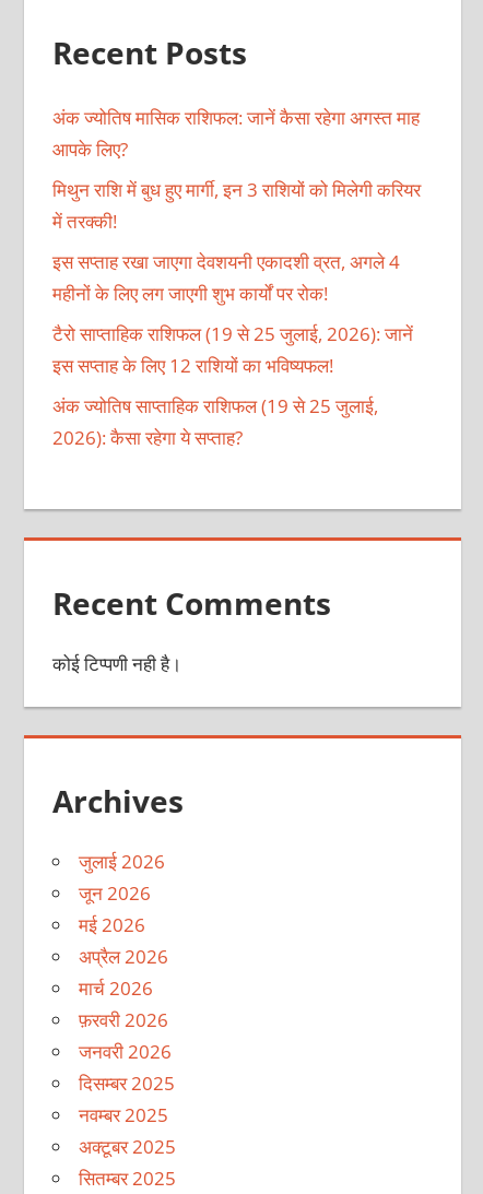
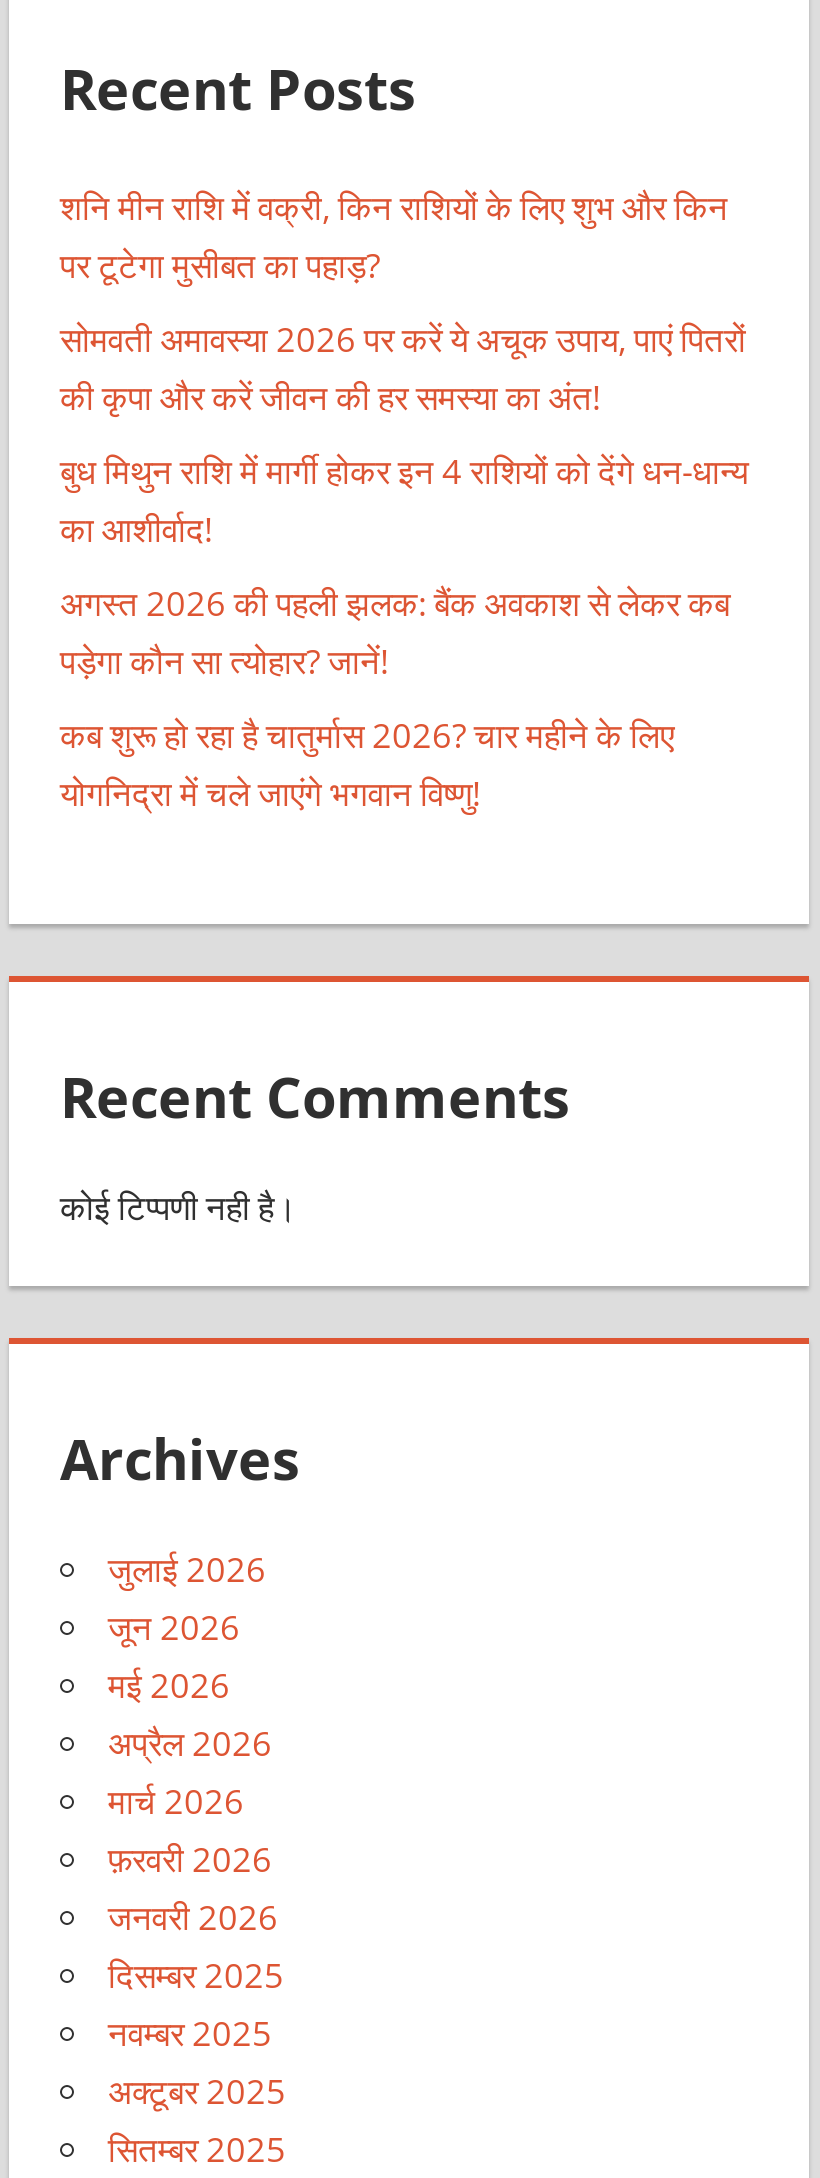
[52,105,419,162] अंक ज्योतिष मासिक राशिफल: जानें कैसा रहेगा अगस्त माह | आपके लिए? -> [60,185,728,289] शनि मीन राशि में वक्री, किन राशियों के लिए शुभ और किन | पर टूटेगा मुसीबत का पहाड़?
[52,177,420,234] मिथुन राशि में बुध हुए मार्गी, इन 3 राशियों को मिलेगी करियर | में तरक्की! -> [60,317,746,421] सोमवती अमावस्या 2026 पर करें ये अचूक उपाय, पाएं पितरों | की कृपा और करें जीवन की हर समस्या का अंत!
[52,250,399,306] इस सप्ताह रखा जाएगा देवशयनी एकादशी व्रत, अगले 4 | महीनों के लिए लग जाएगी शुभ कार्यों पर रोक! -> [60,449,748,553] बुध मिथुन राशि में मार्गी होकर इन 4 राशियों को देंगे धन-धान्य | का आशीर्वाद!
[52,322,413,378] टैरो साप्ताहिक राशिफल (19 से 25 जुलाई, 2026): जानें | इस सप्ताह के लिए 12 राशियों का भविष्यफल! -> [60,581,730,685] अगस्त 2026 की पहली झलक: बैंक अवकाश से लेकर कब | पड़ेगा कौन सा त्योहार? जानें!
[52,394,378,451] अंक ज्योतिष साप्ताहिक राशिफल (19 से 25 जुलाई, | 2026): कैसा रहेगा ये सप्‍ताह? -> [60,713,674,817] कब शुरू हो रहा है चातुर्मास 2026? चार महीने के लिए | योगनिद्रा में चले जाएंगे भगवान विष्‍णु!

